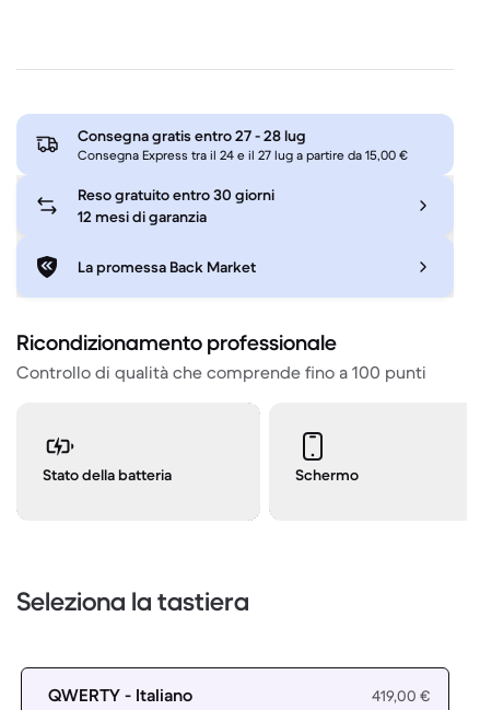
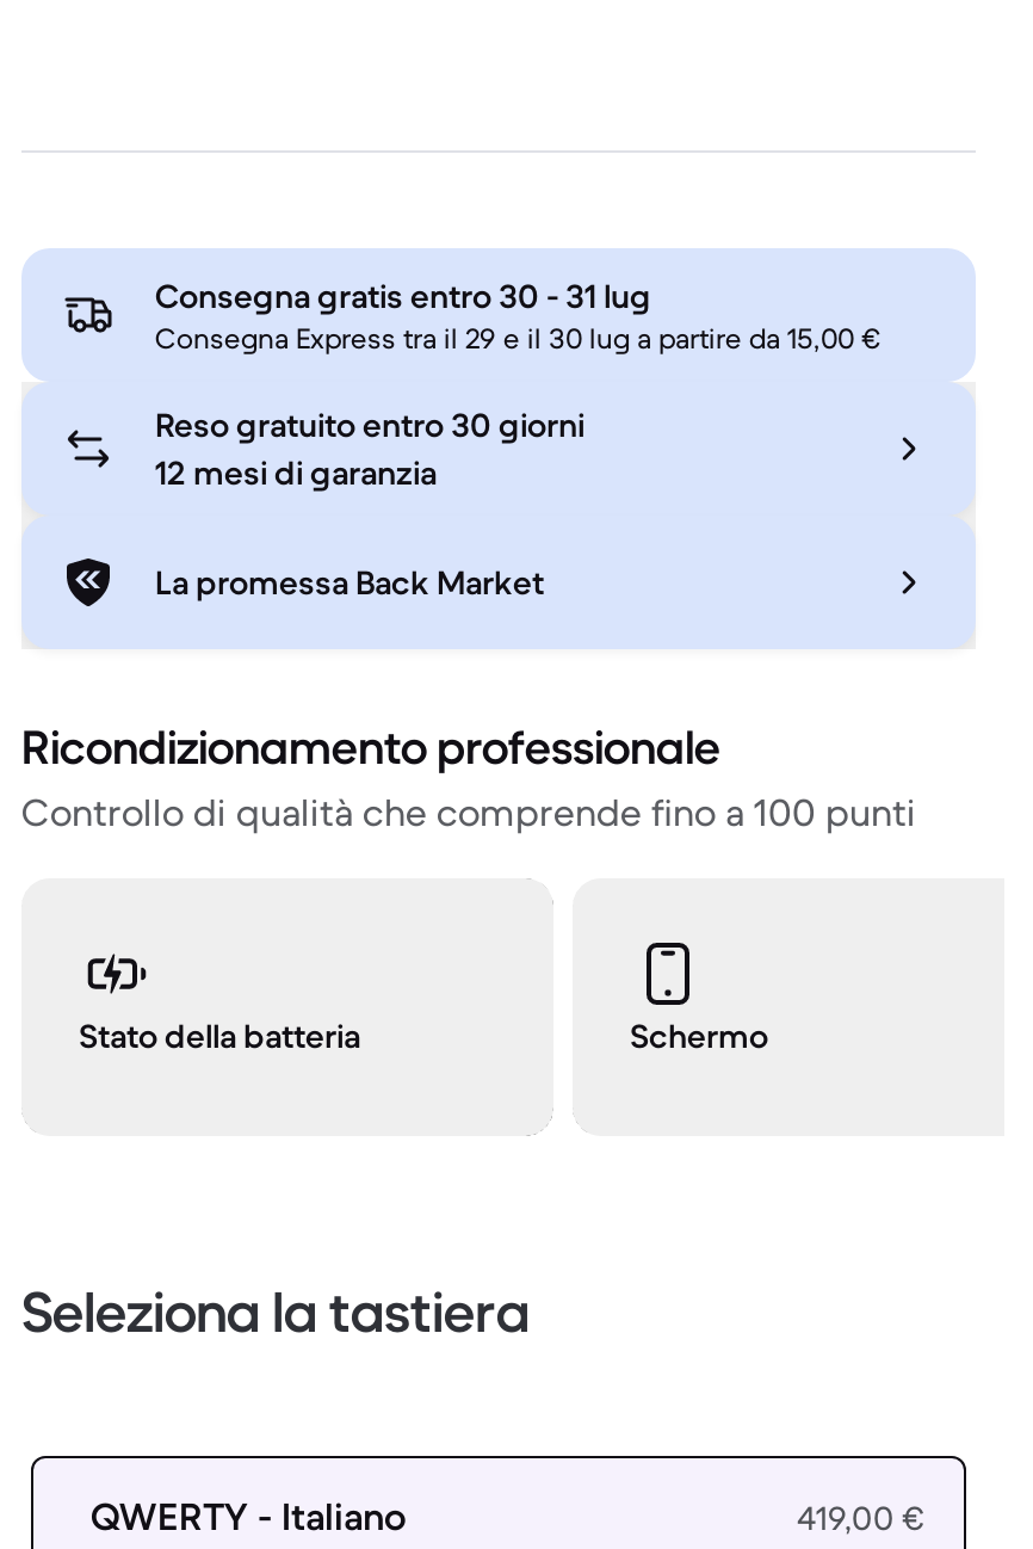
[78,126,306,146] Consegna gratis entro 27 - 28 lug -> [155,275,651,318] Consegna gratis entro 30 - 31 lug
[78,147,408,163] Consegna Express tra il 24 e il 27 lug a partire da 15,00 € -> [155,321,880,357] Consegna Express tra il 29 e il 30 lug a partire da 15,00 €

